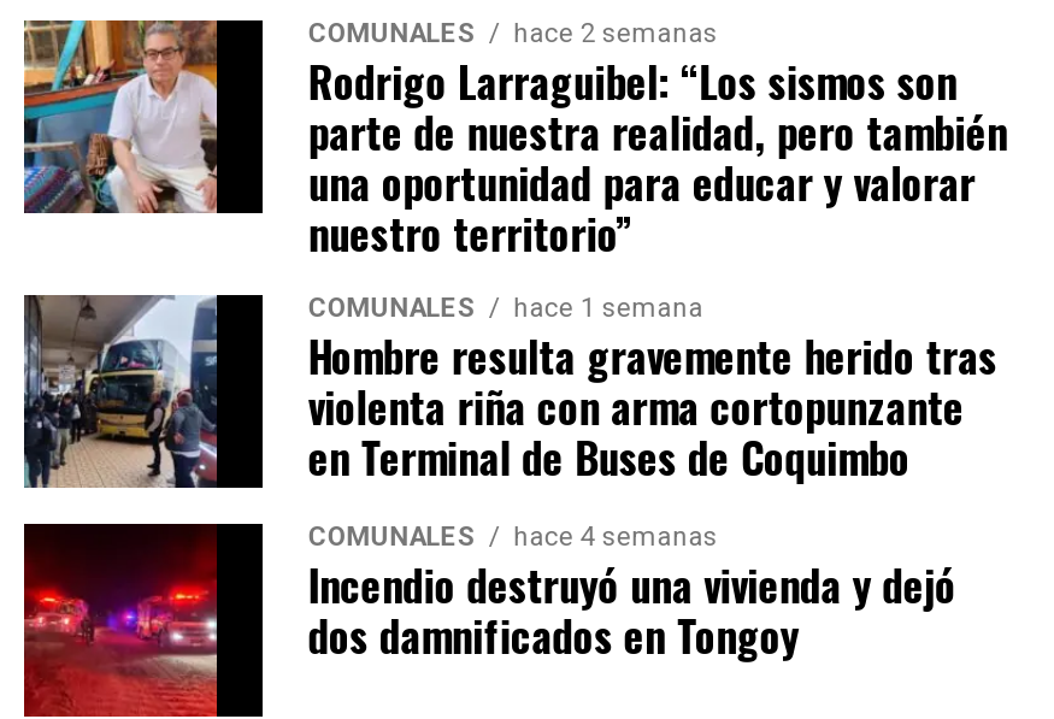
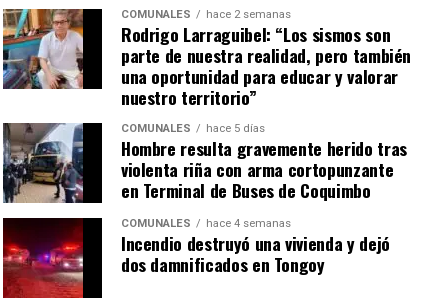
[308,293,703,324] COMUNALES hace 1 semana -> [121,122,265,135] COMUNALES hace 5 días

